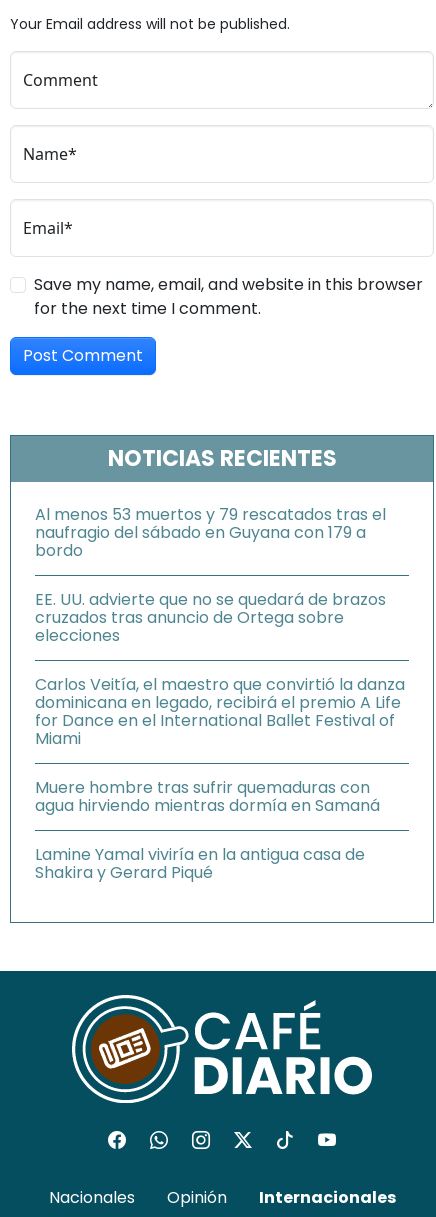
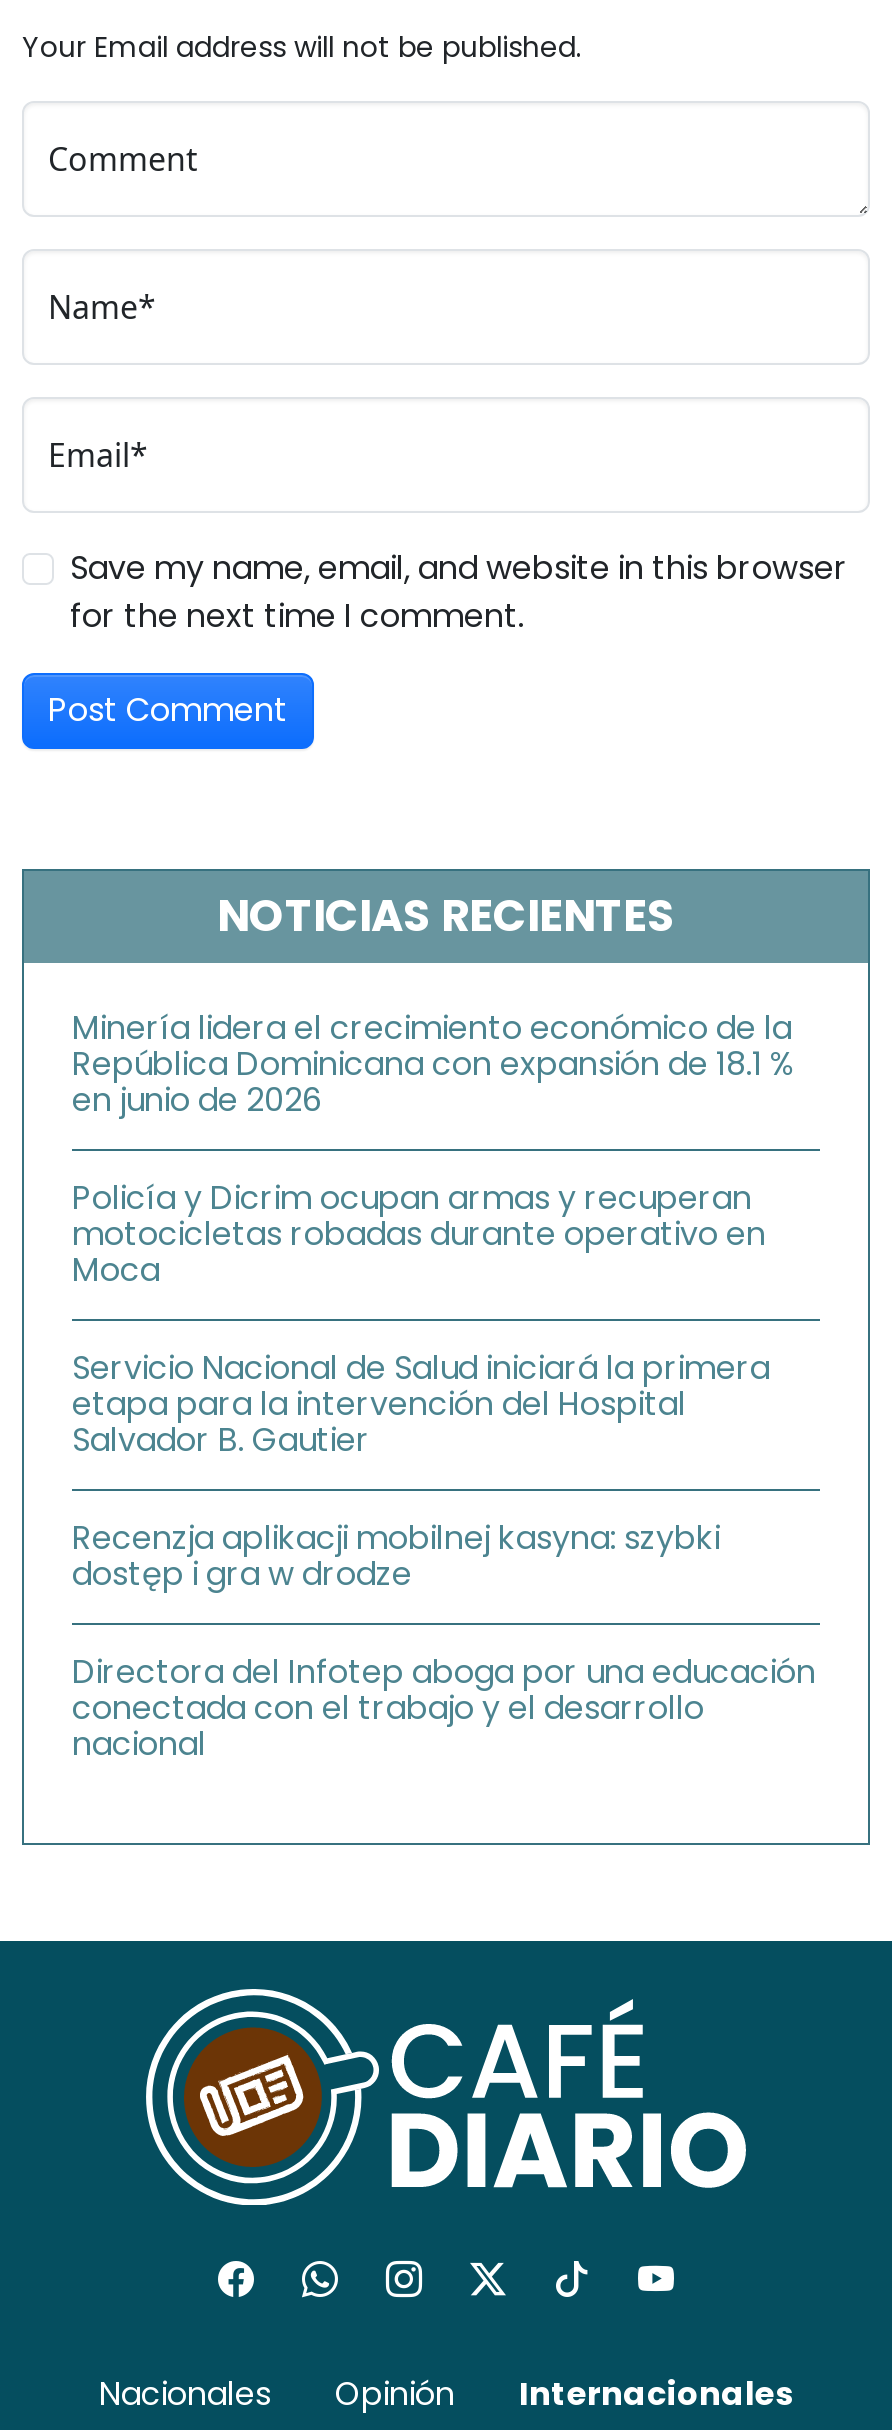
[35,503,386,562] Al menos 53 muertos y 79 rescatados tras el | naufragio del sábado en Guyana con 179 a | bordo -> [72,1005,794,1123] Minería lidera el crecimiento económico de la | República Dominicana con expansión de 18.1 % | en junio de 2026
[35,588,386,647] EE. UU. advierte que no se quedará de brazos | cruzados tras anuncio de Ortega sobre | elecciones -> [72,1175,766,1293] Policía y Dicrim ocupan armas y recuperan | motocicletas robadas durante operativo en | Moca
[35,673,405,750] Carlos Veitía, el maestro que convirtió la danza | dominicana en legado, recibirá el premio A Life | for Dance en el International Ballet Festival of | Miami -> [72,1345,770,1463] Servicio Nacional de Salud iniciará la primera | etapa para la intervención del Hospital | Salvador B. Gautier
[35,776,380,817] Muere hombre tras sufrir quemaduras con | agua hirviendo mientras dormía en Samaná -> [72,1515,720,1597] Recenzja aplikacji mobilnej kasyna: szybki | dostęp i gra w drodze
[35,843,365,884] Lamine Yamal viviría en la antigua casa de | Shakira y Gerard Piqué -> [72,1649,816,1767] Directora del Infotep aboga por una educación | conectada con el trabajo y el desarrollo | nacional

